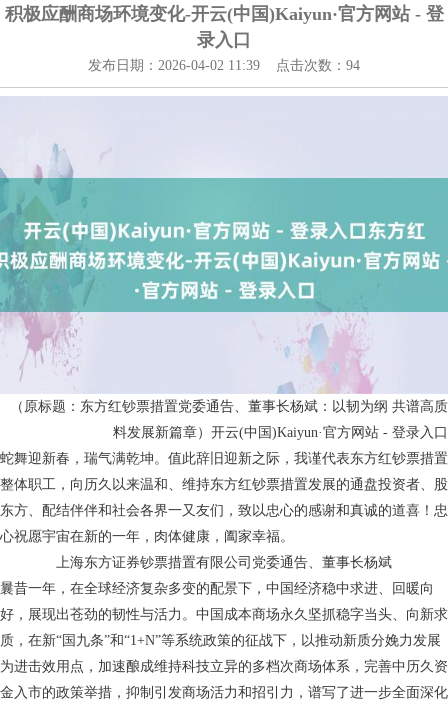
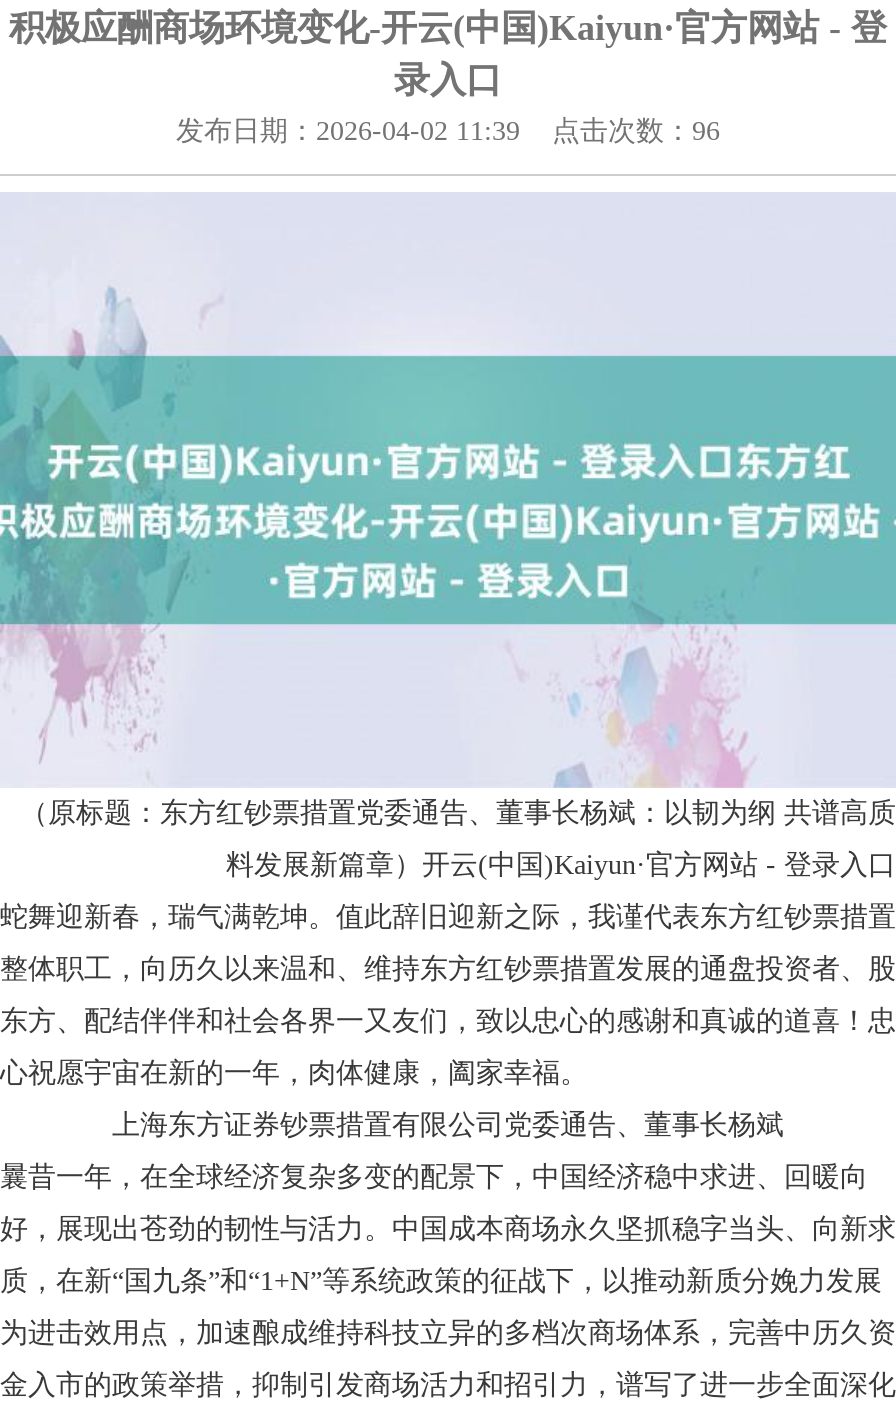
[88,58,360,73] 发布日期：2026-04-02 11:39 点击次数：94 -> [176,116,720,146] 发布日期：2026-04-02 11:39 点击次数：96

